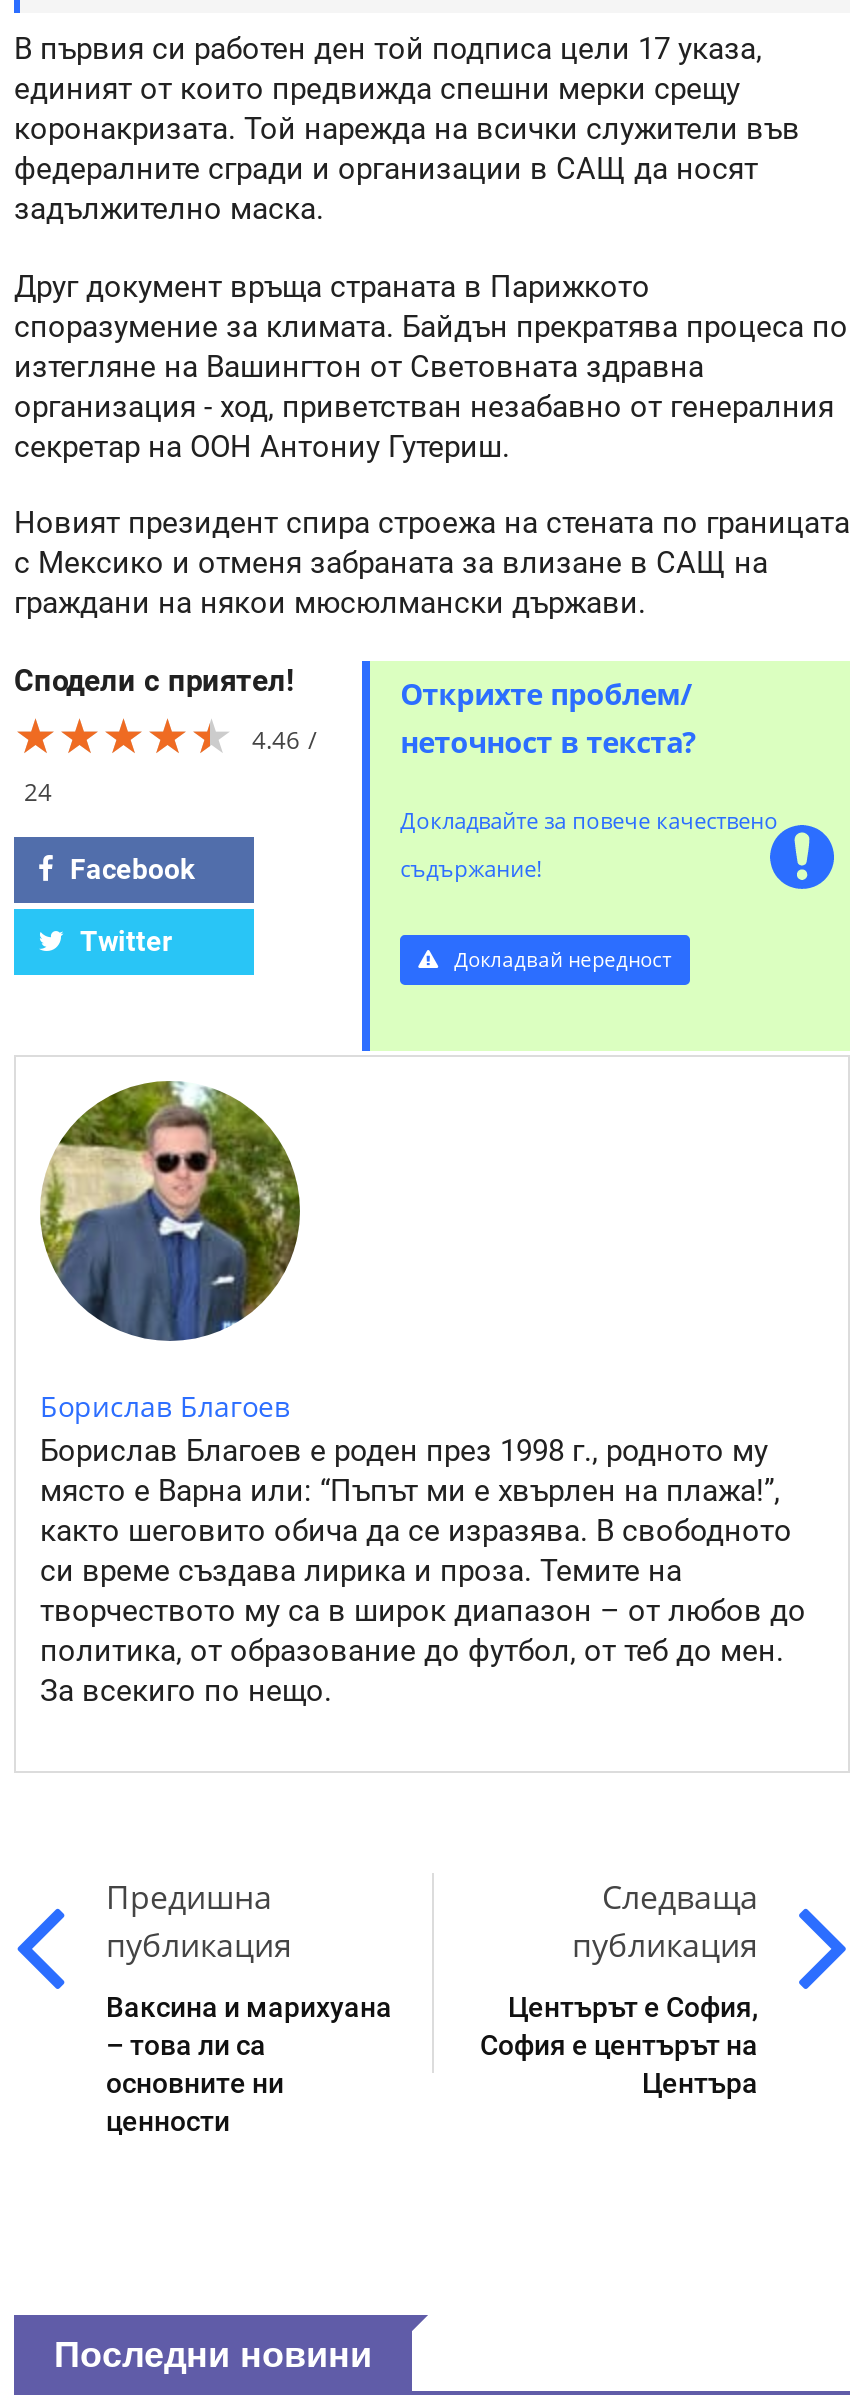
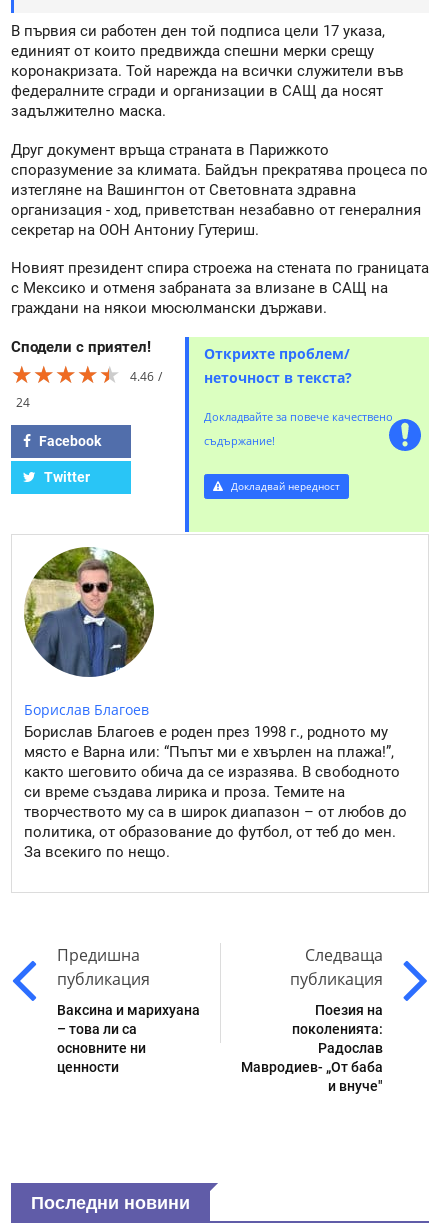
[480,1991,758,2099] Центърът е София, | София е центърът на | Центъра -> [241,1002,383,1094] Поезия на | поколенията: | Радослав | Мавродиев- „От баба | и внуче"

